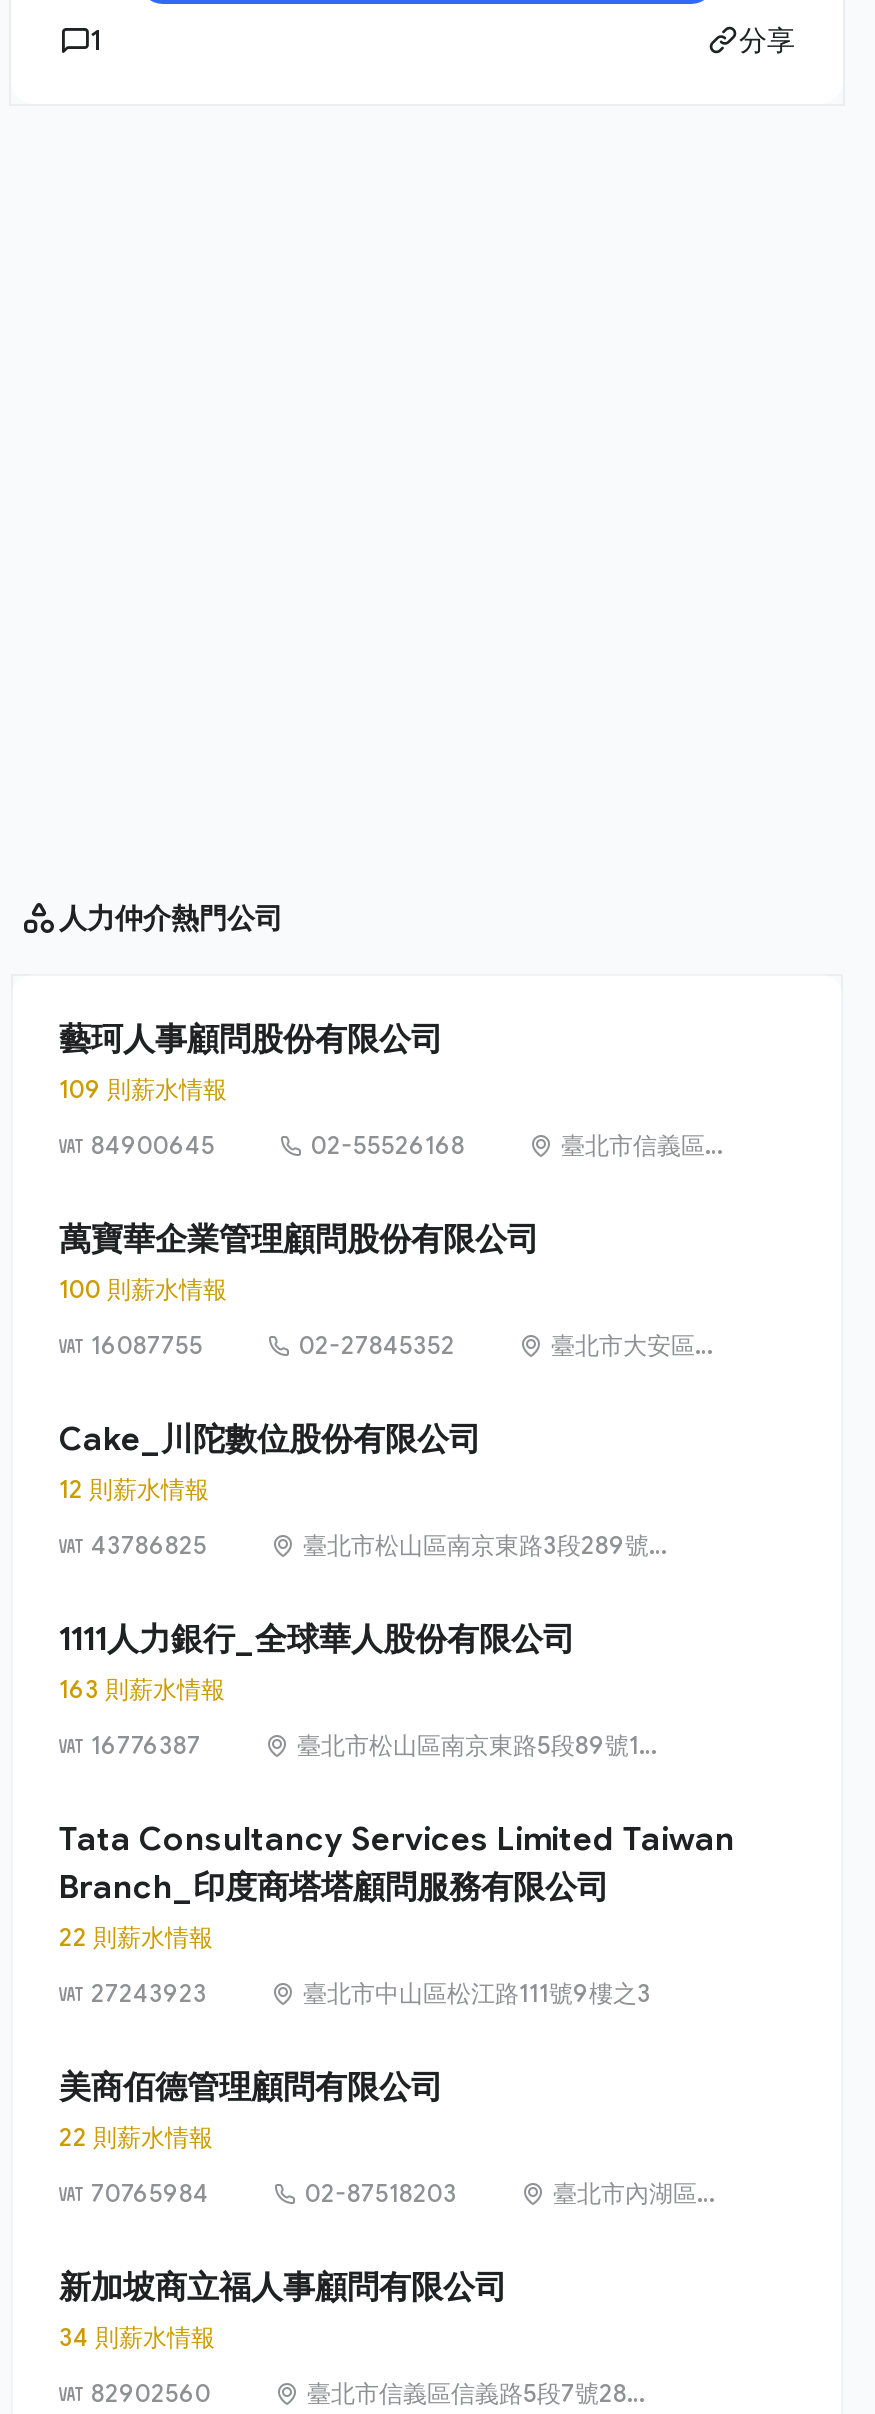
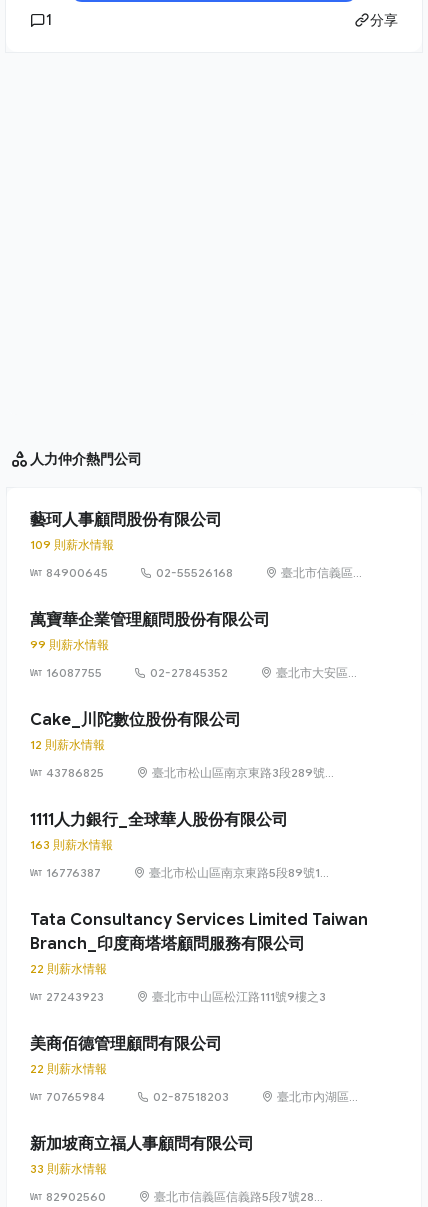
[59,1274,227,1304] 100 則薪水情報 -> [30,637,109,652] 99 則薪水情報
[59,2322,215,2352] 34 則薪水情報 -> [30,1161,107,1176] 33 則薪水情報

